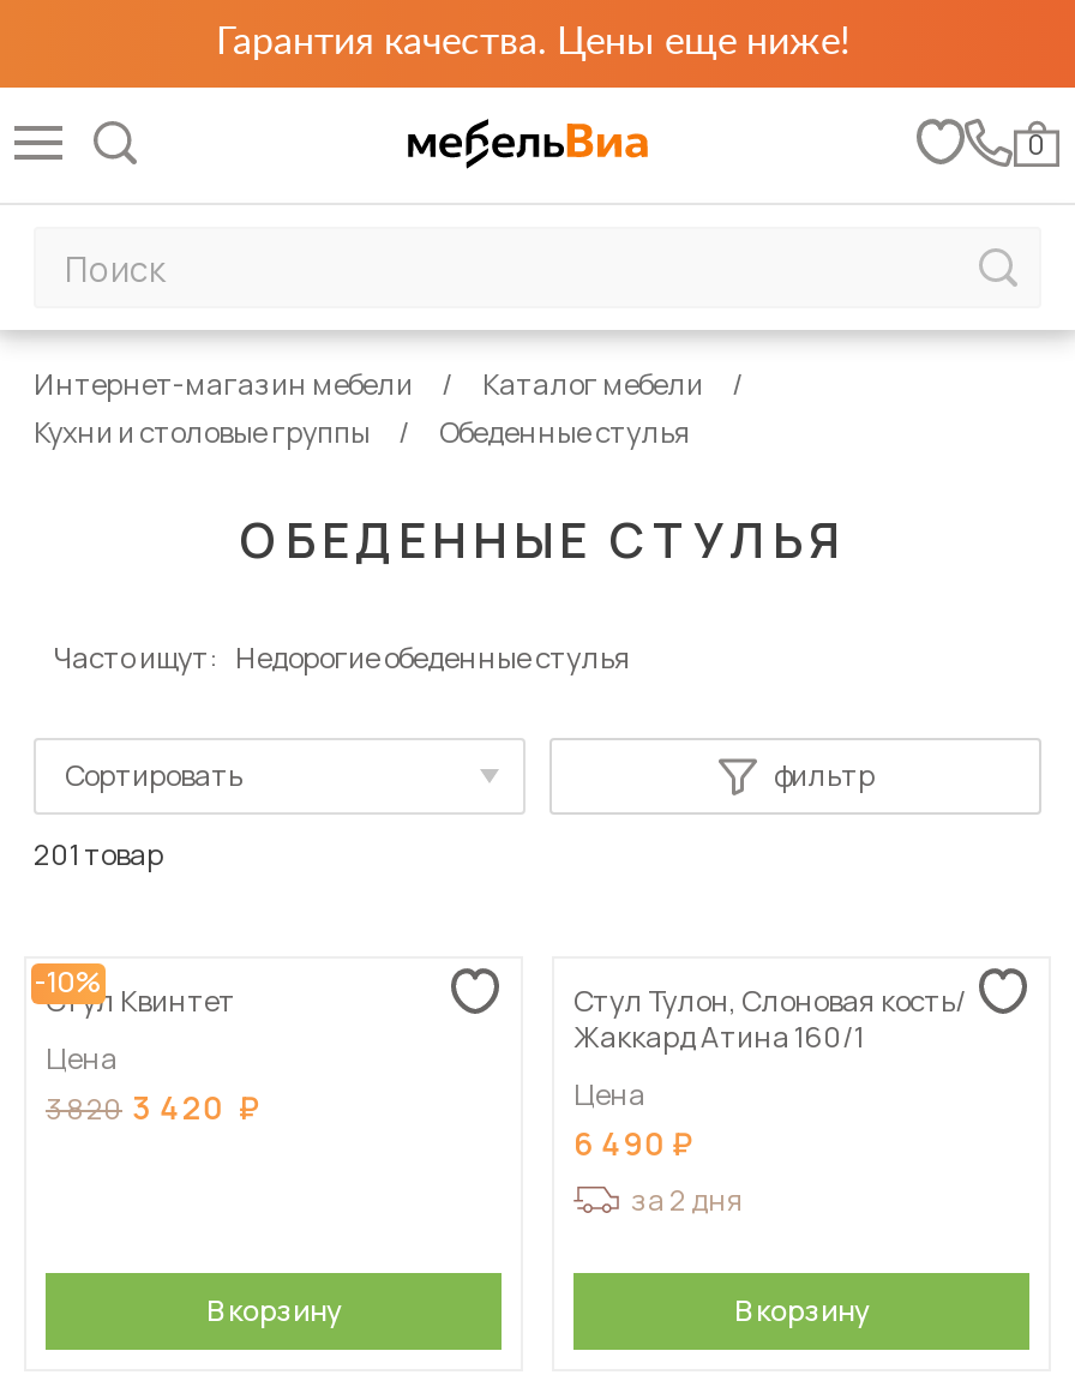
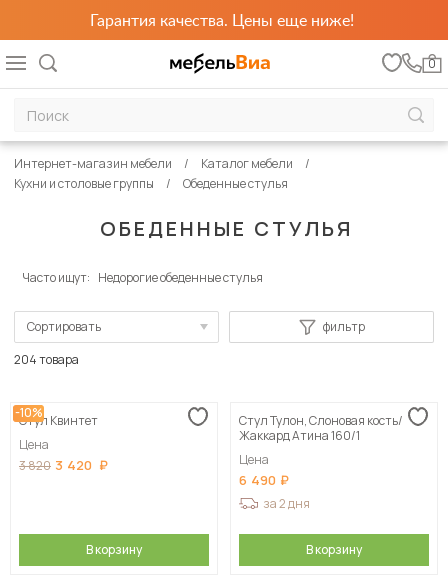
[34,834,163,875] 201 товар -> [14,351,79,368] 204 товара

